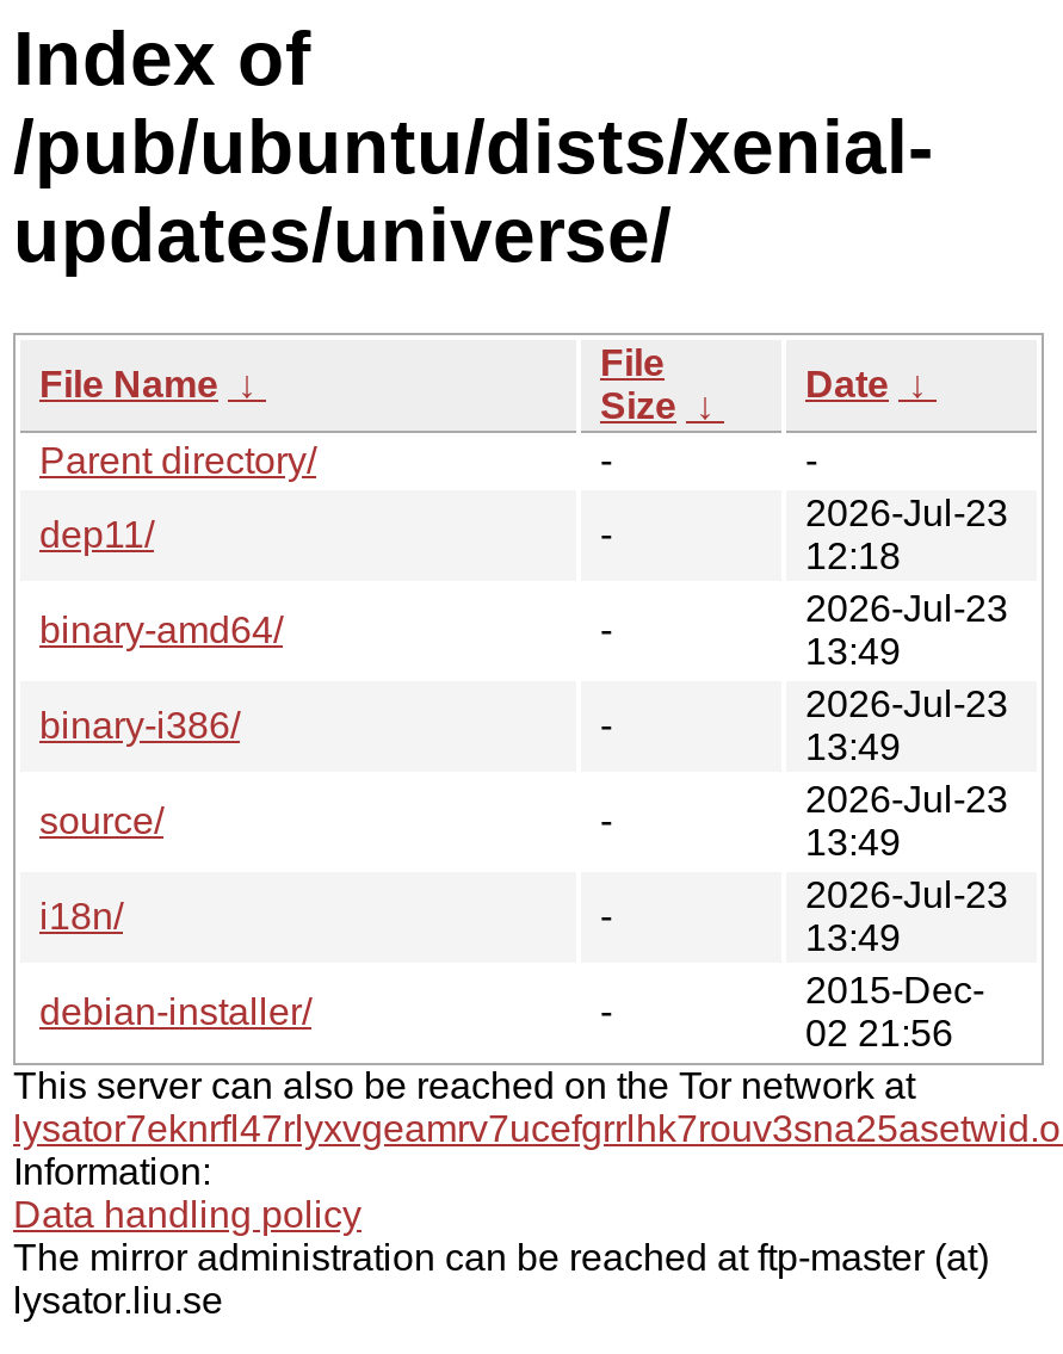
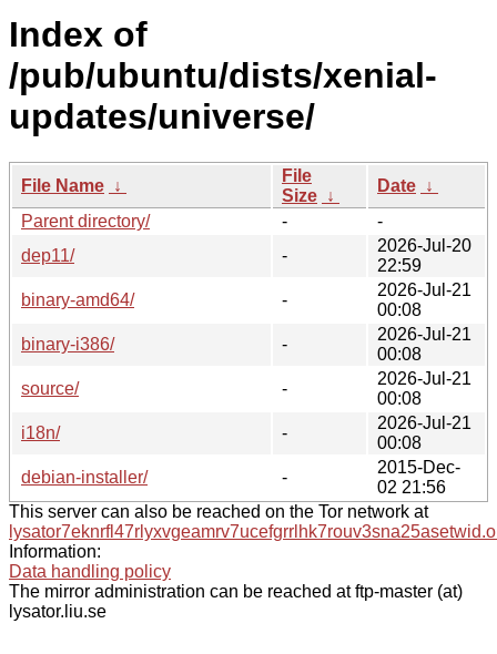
[805,492,1008,576] 2026-Jul-23 | 12:18 -> [377,236,471,275] 2026-Jul-20 | 22:59
[805,588,1008,671] 2026-Jul-23 | 13:49 -> [377,280,471,319] 2026-Jul-21 | 00:08
[805,683,1008,767] 2026-Jul-23 | 13:49 -> [377,325,471,363] 2026-Jul-21 | 00:08
[805,779,1008,862] 2026-Jul-23 | 13:49 -> [377,369,471,408] 2026-Jul-21 | 00:08
[805,874,1008,958] 2026-Jul-23 | 13:49 -> [377,413,471,452] 2026-Jul-21 | 00:08

